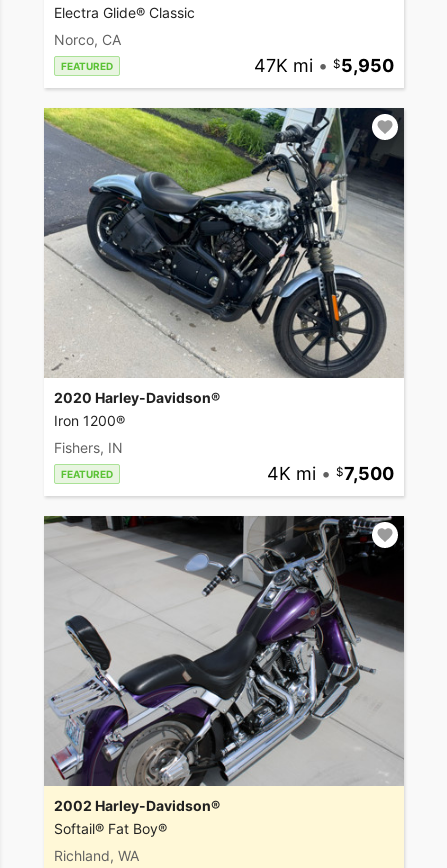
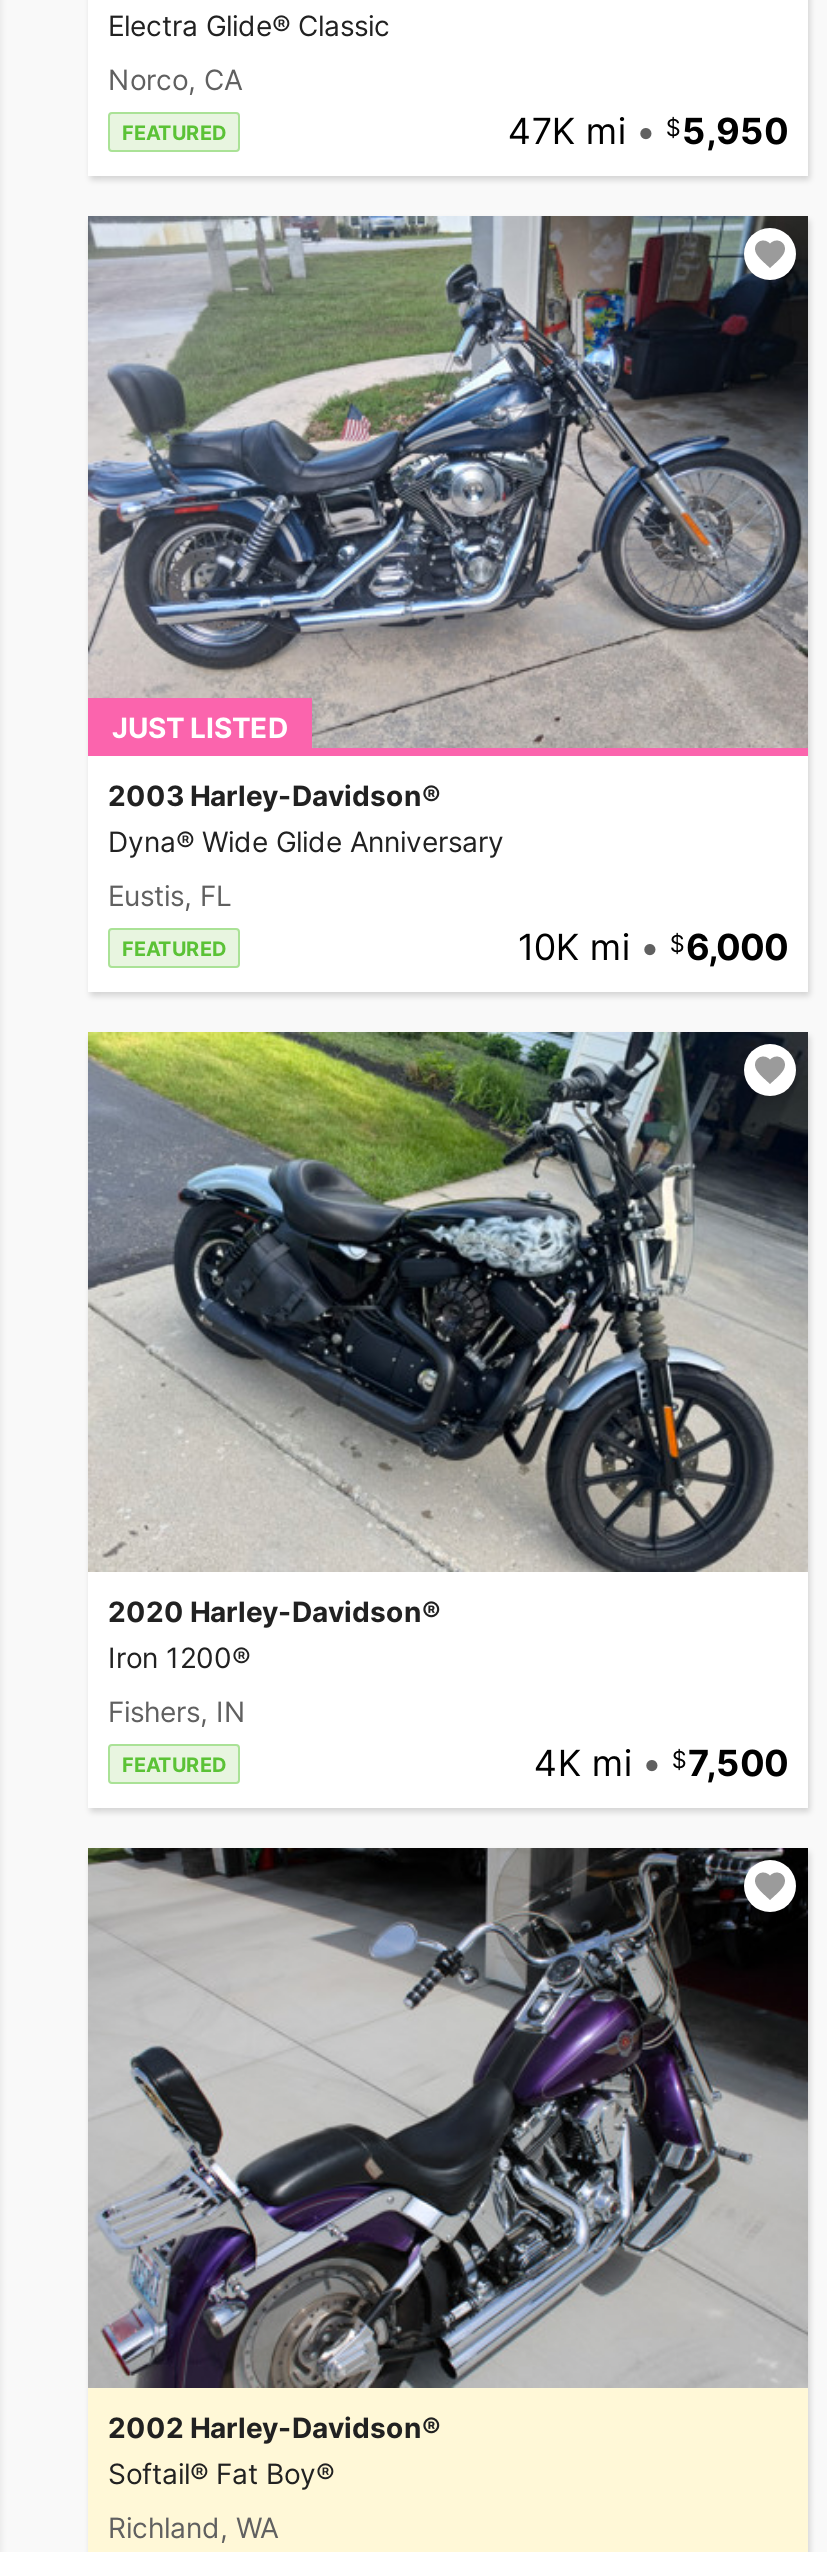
none -> [88,214,808,969] [image] | JUST LISTED | 2003 Harley-Davidson® | Dyna® Wide Glide Anniversary | Eustis, FL | FEATURED | 10K mi • | 6,000

